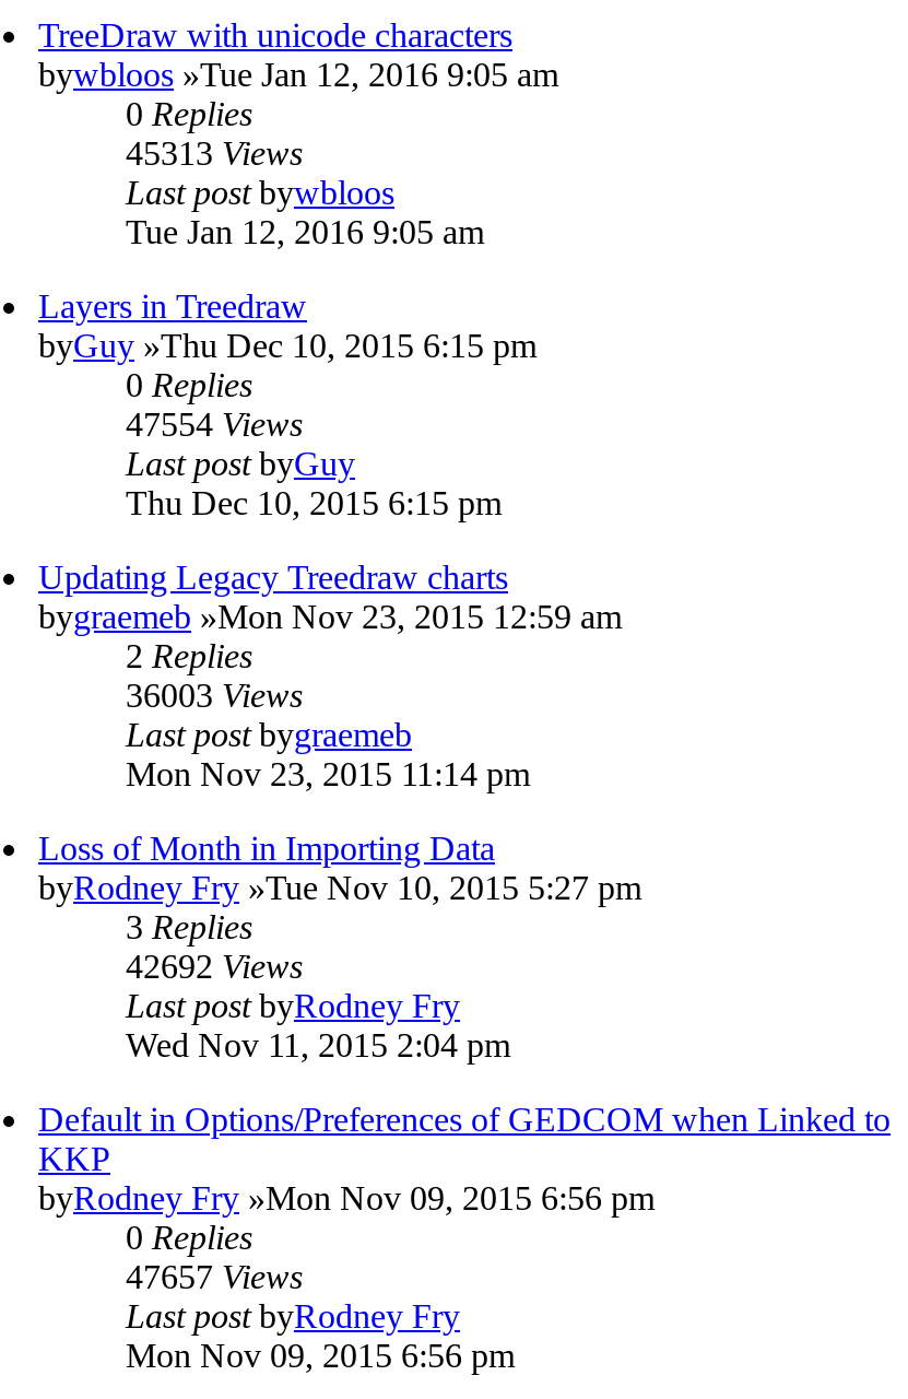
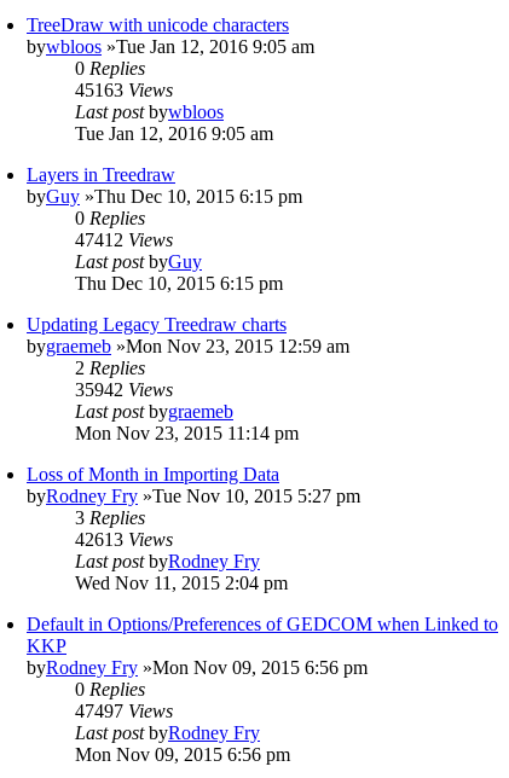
[126,134,303,171] 45313 Views -> [75,80,173,100] 45163 Views
[126,405,303,442] 47554 Views -> [75,229,173,250] 47412 Views
[126,676,303,713] 36003 Views -> [75,379,173,400] 35942 Views
[126,947,303,985] 42692 Views -> [75,529,173,550] 42613 Views
[126,1258,303,1295] 47657 Views -> [75,701,173,721] 47497 Views

